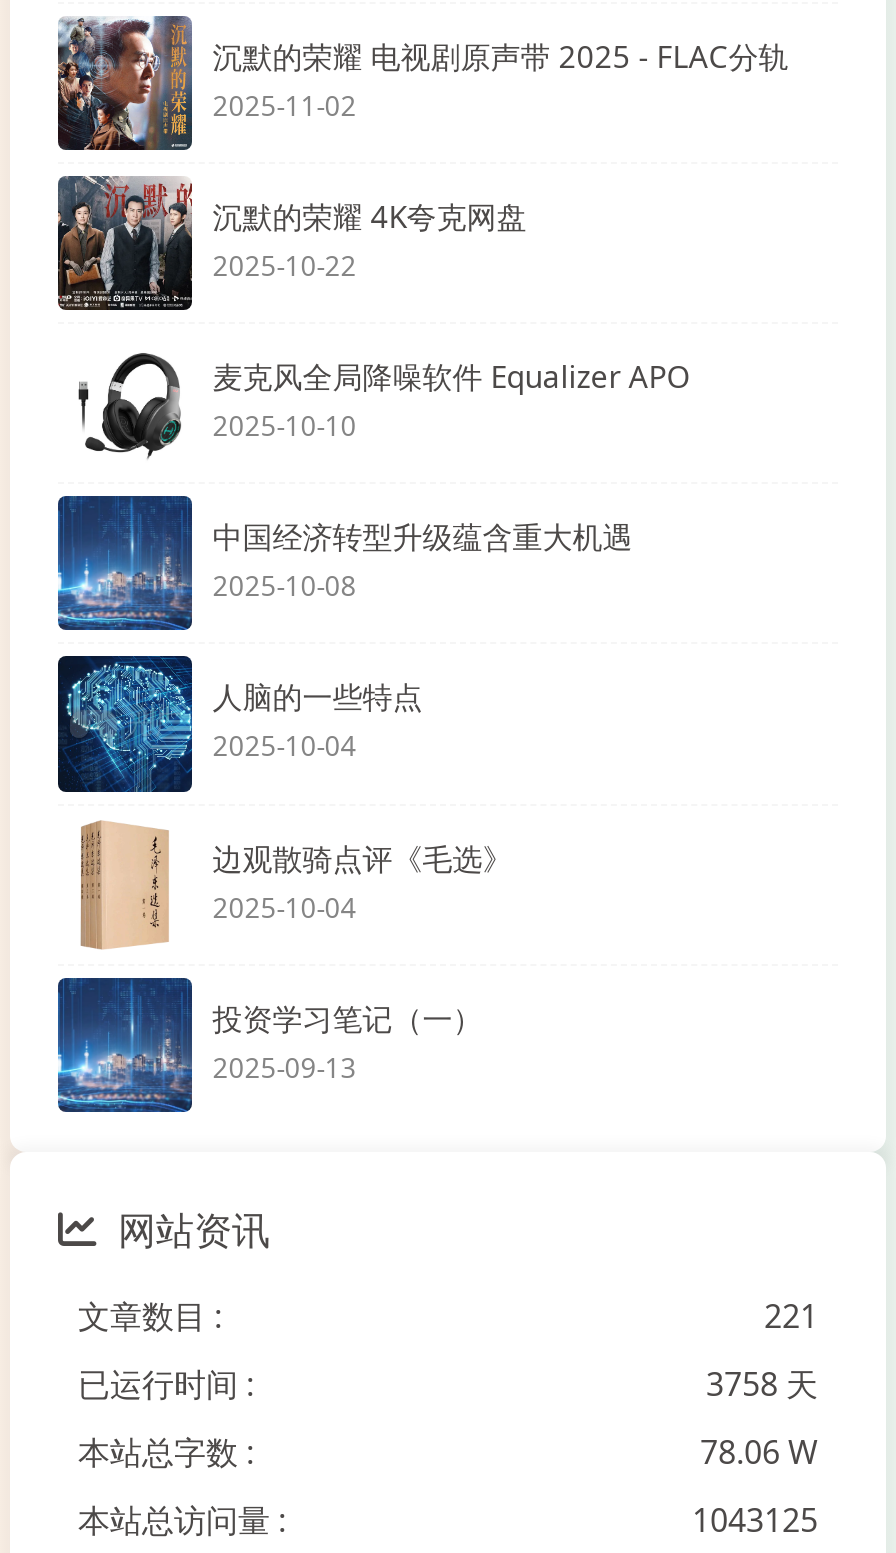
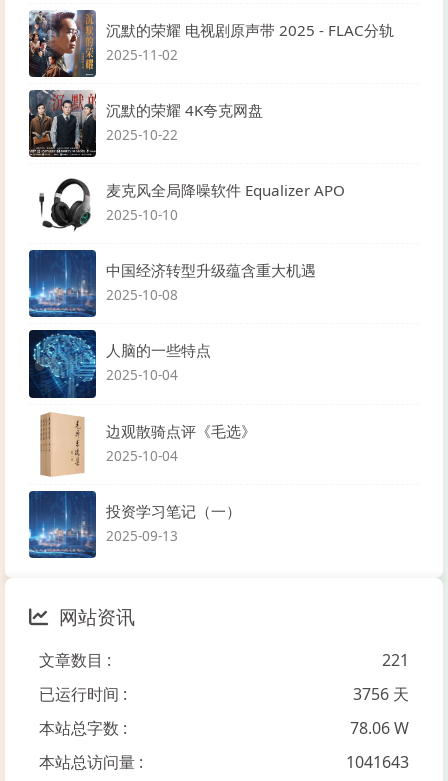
[706,1362,818,1406] 3758 天 -> [353,683,409,705] 3756 天
[692,1498,818,1542] 1043125 -> [346,751,409,773] 1041643

